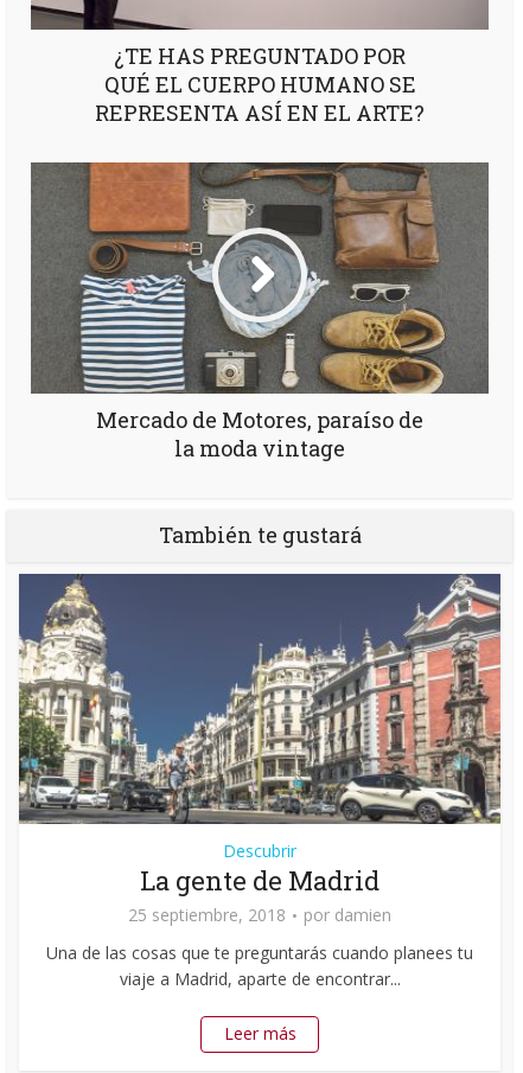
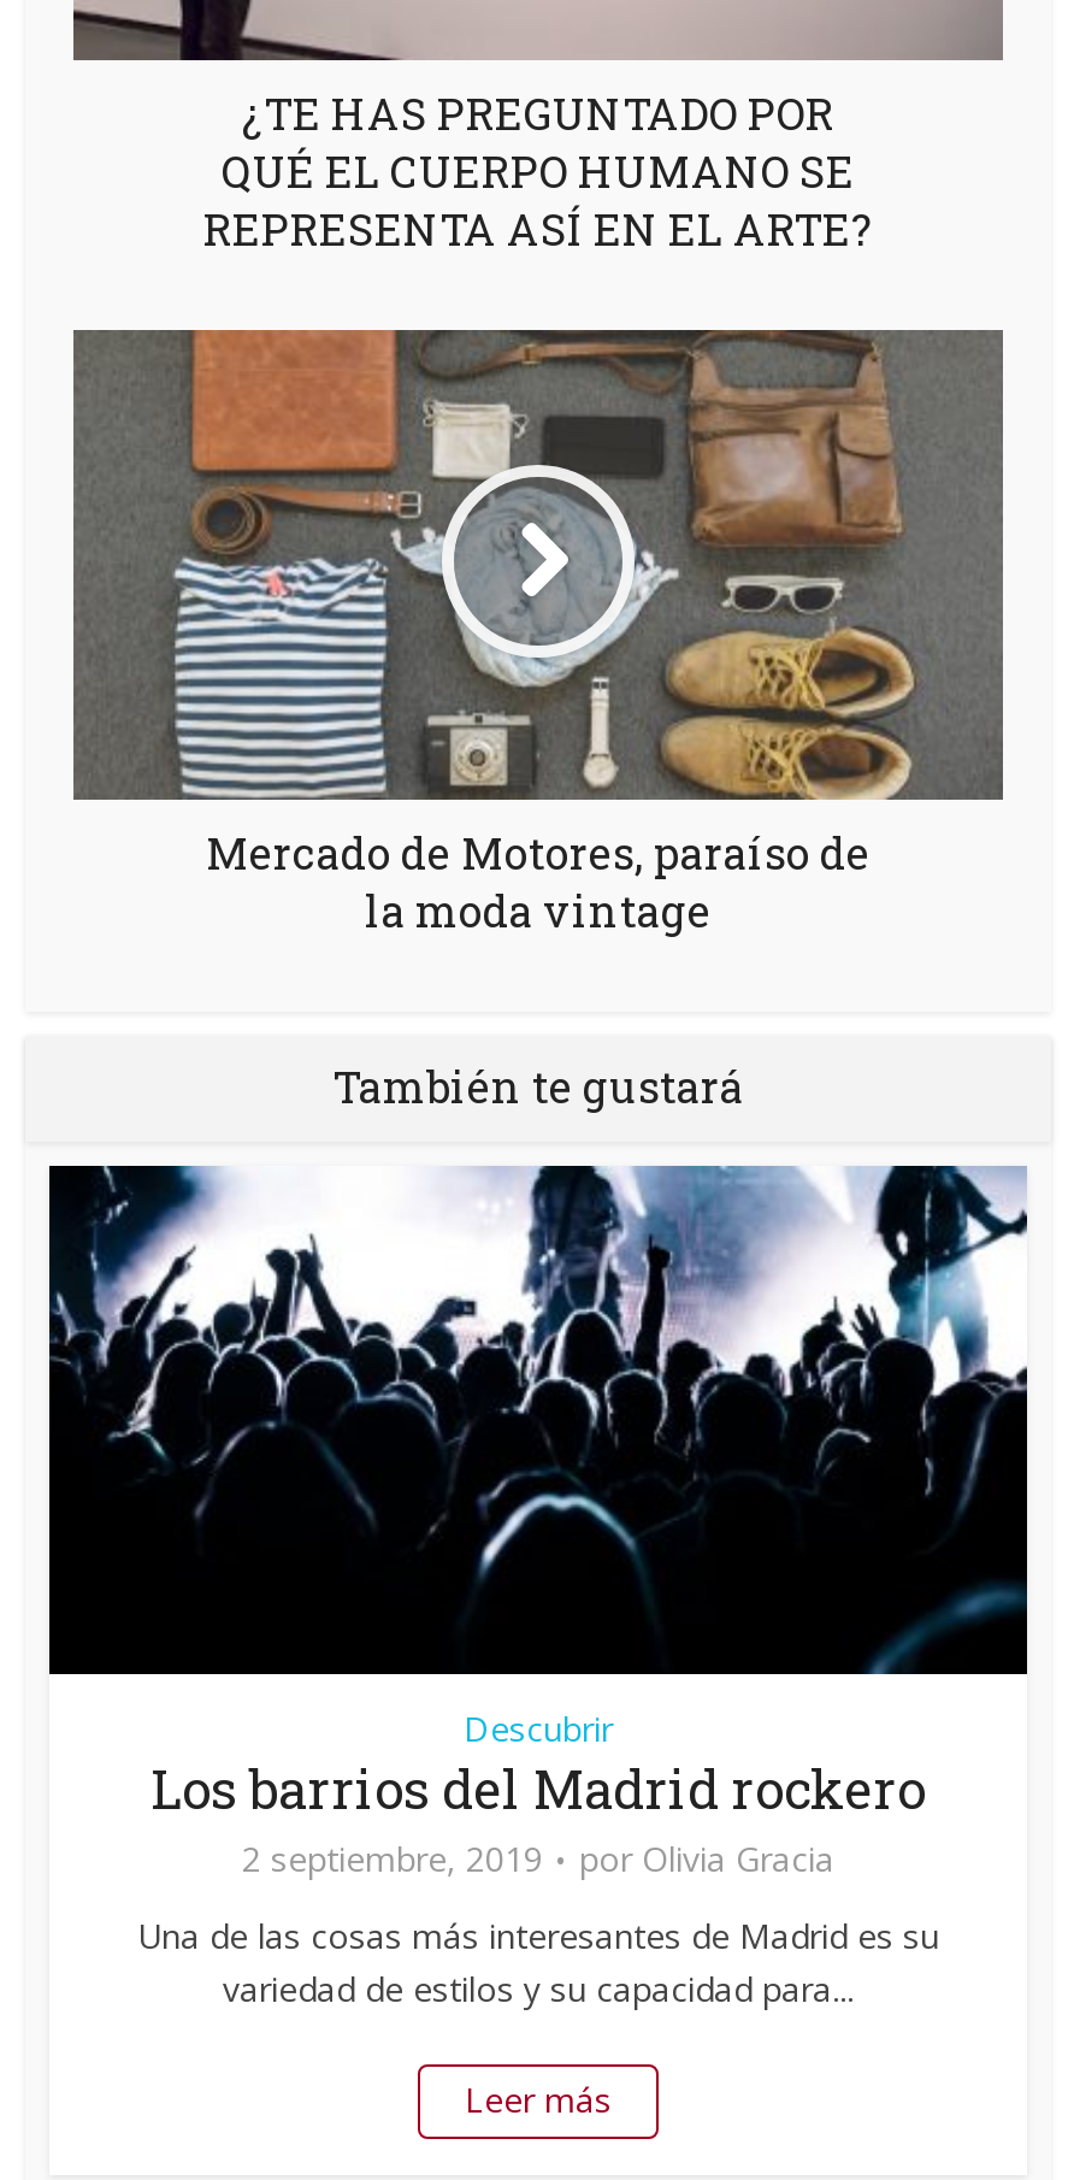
[18,573,502,925] [image] | La gente de Madrid | 25 septiembre, 2018 | por damien -> [47,1163,1029,1880] [image] | Los barrios del Madrid rockero | 2 septiembre, 2019 | por Olivia Gracia
[46,941,473,989] Una de las cosas que te preguntarás cuando planees tu | viaje a Madrid, aparte de encontrar... -> [137,1911,939,2010] Una de las cosas más interesantes de Madrid es su | variedad de estilos y su capacidad para...

